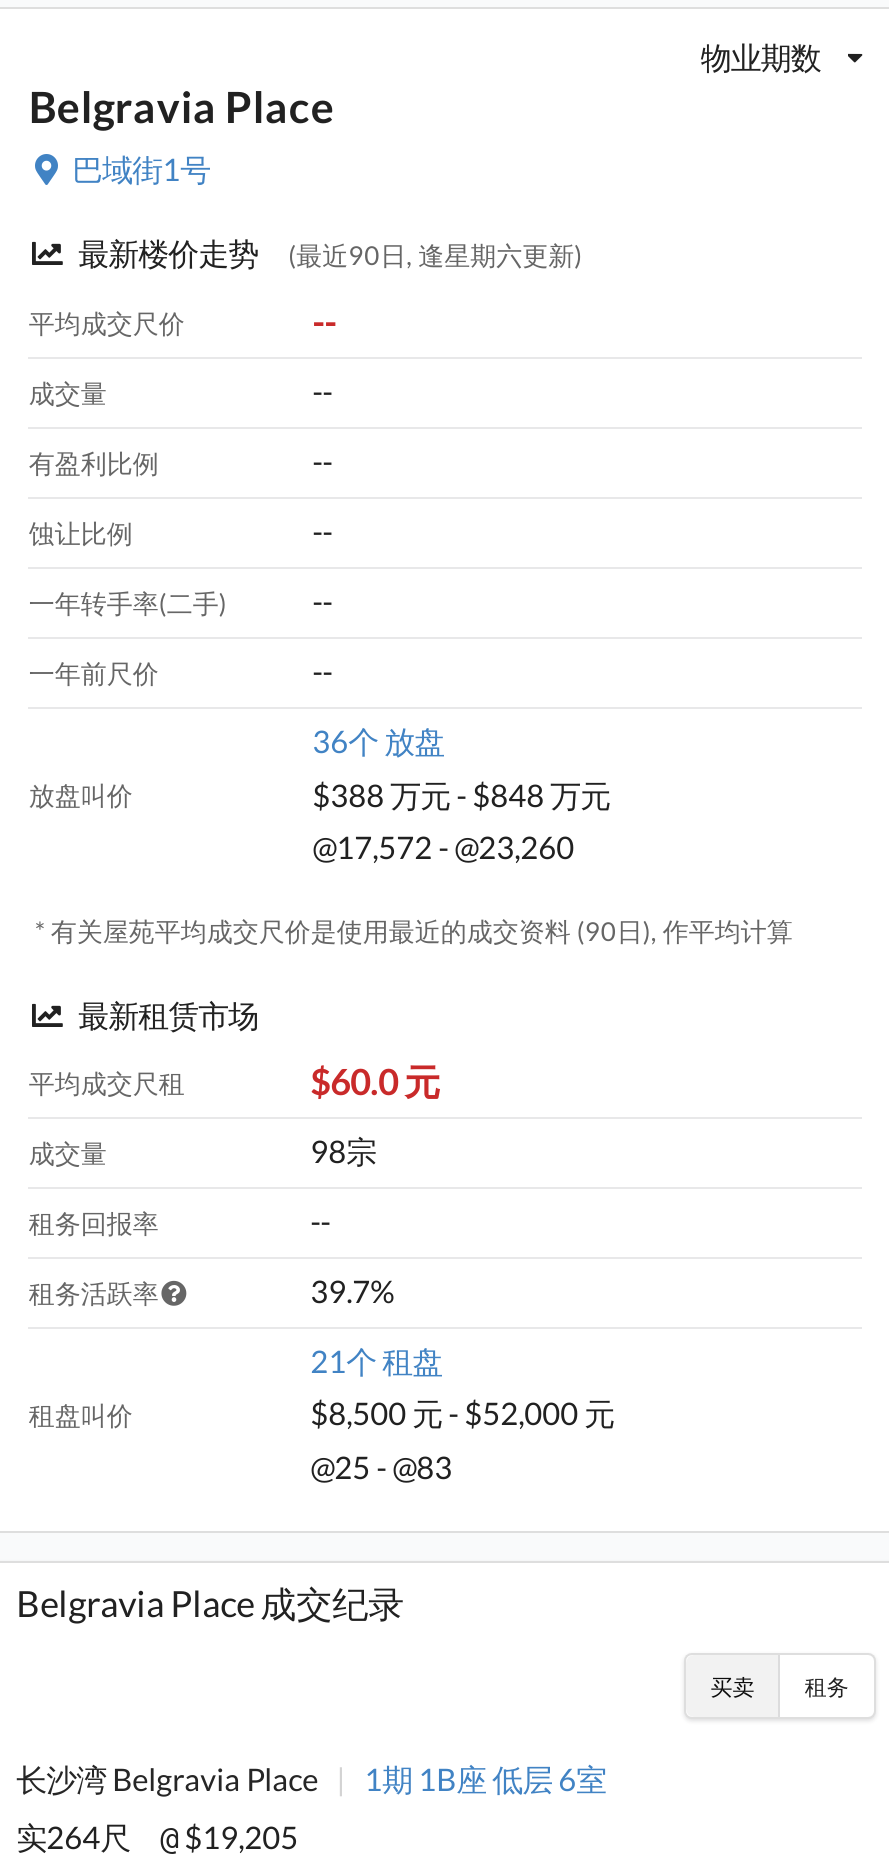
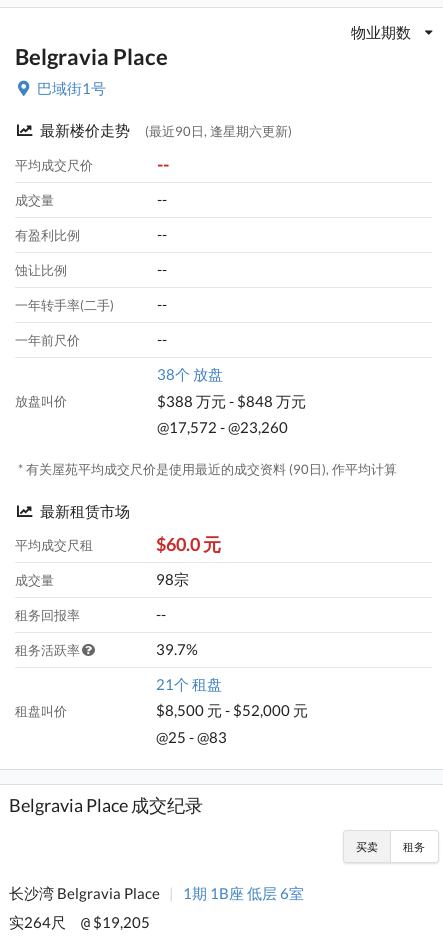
[312,723,444,759] 36个 放盘 -> [157,365,223,383] 38个 放盘

